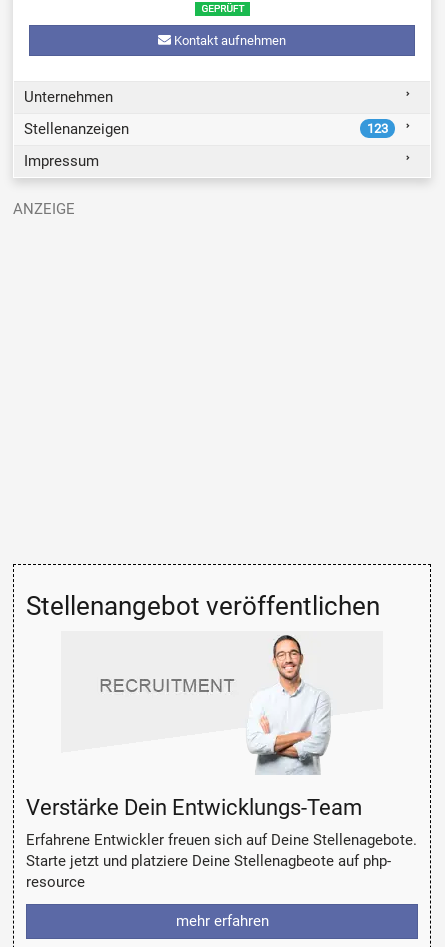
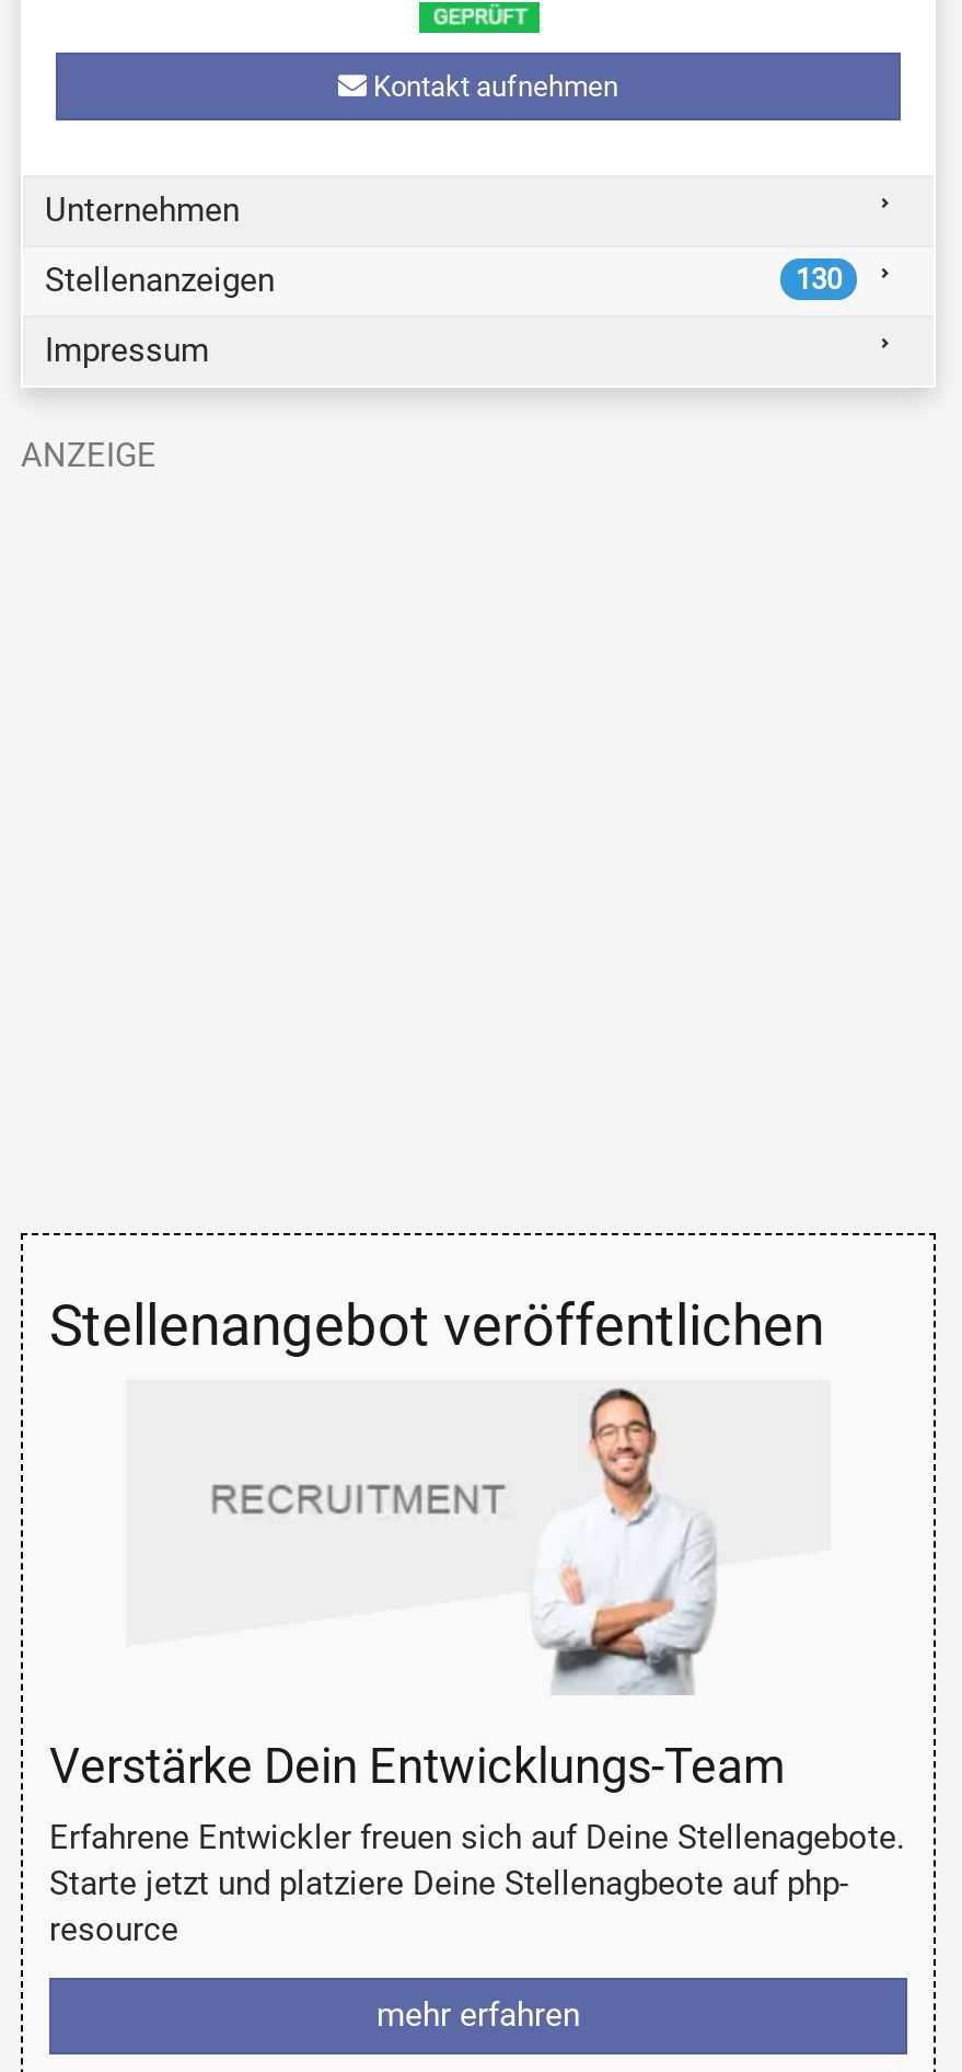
[367,121,388,136] 123 -> [796,263,842,296] 130

